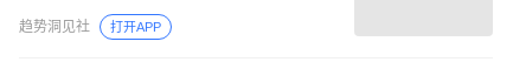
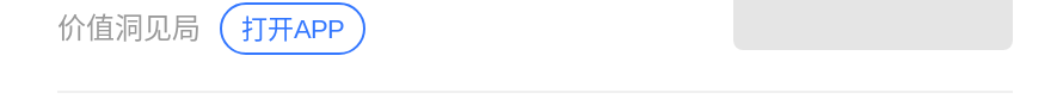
[19,18,90,35] 趋势洞见社 -> [57,13,201,47] 价值洞见局

